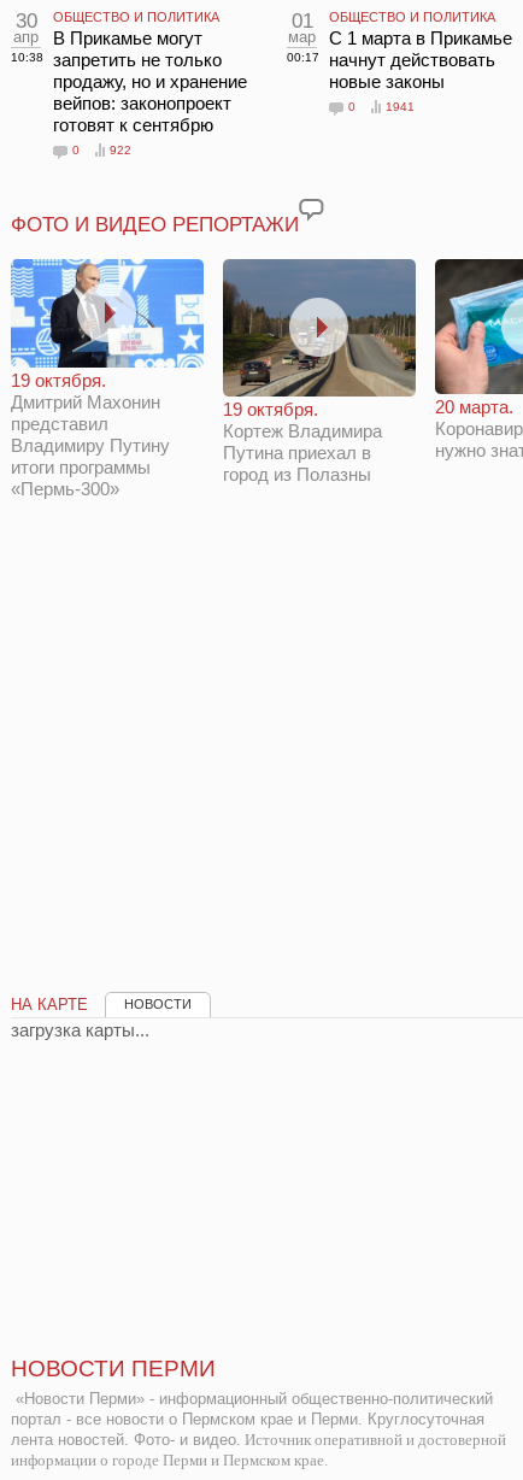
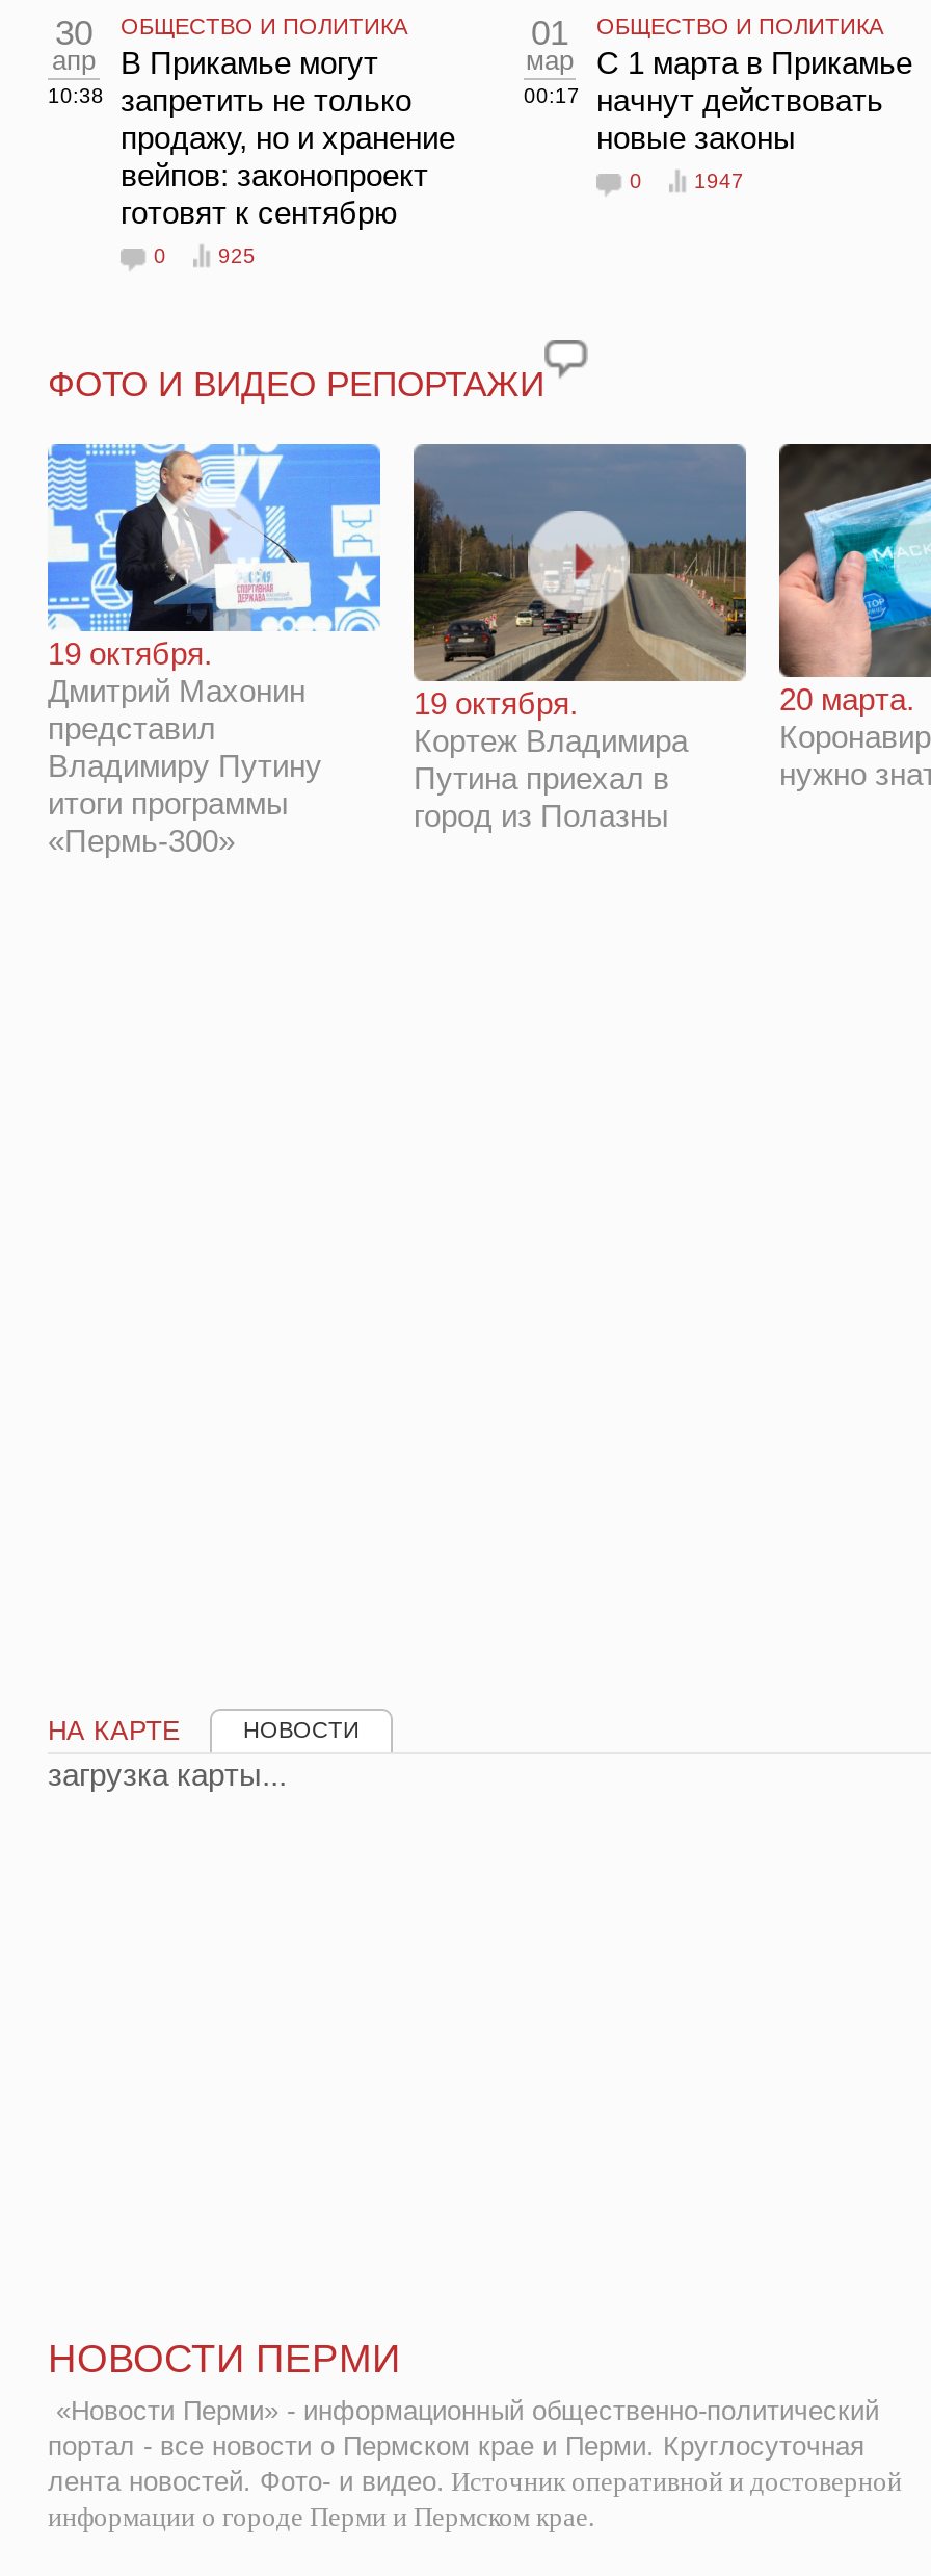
[386,100,415,113] 1941 -> [694,170,744,192] 1947
[110,143,131,157] 922 -> [218,244,256,267] 925

